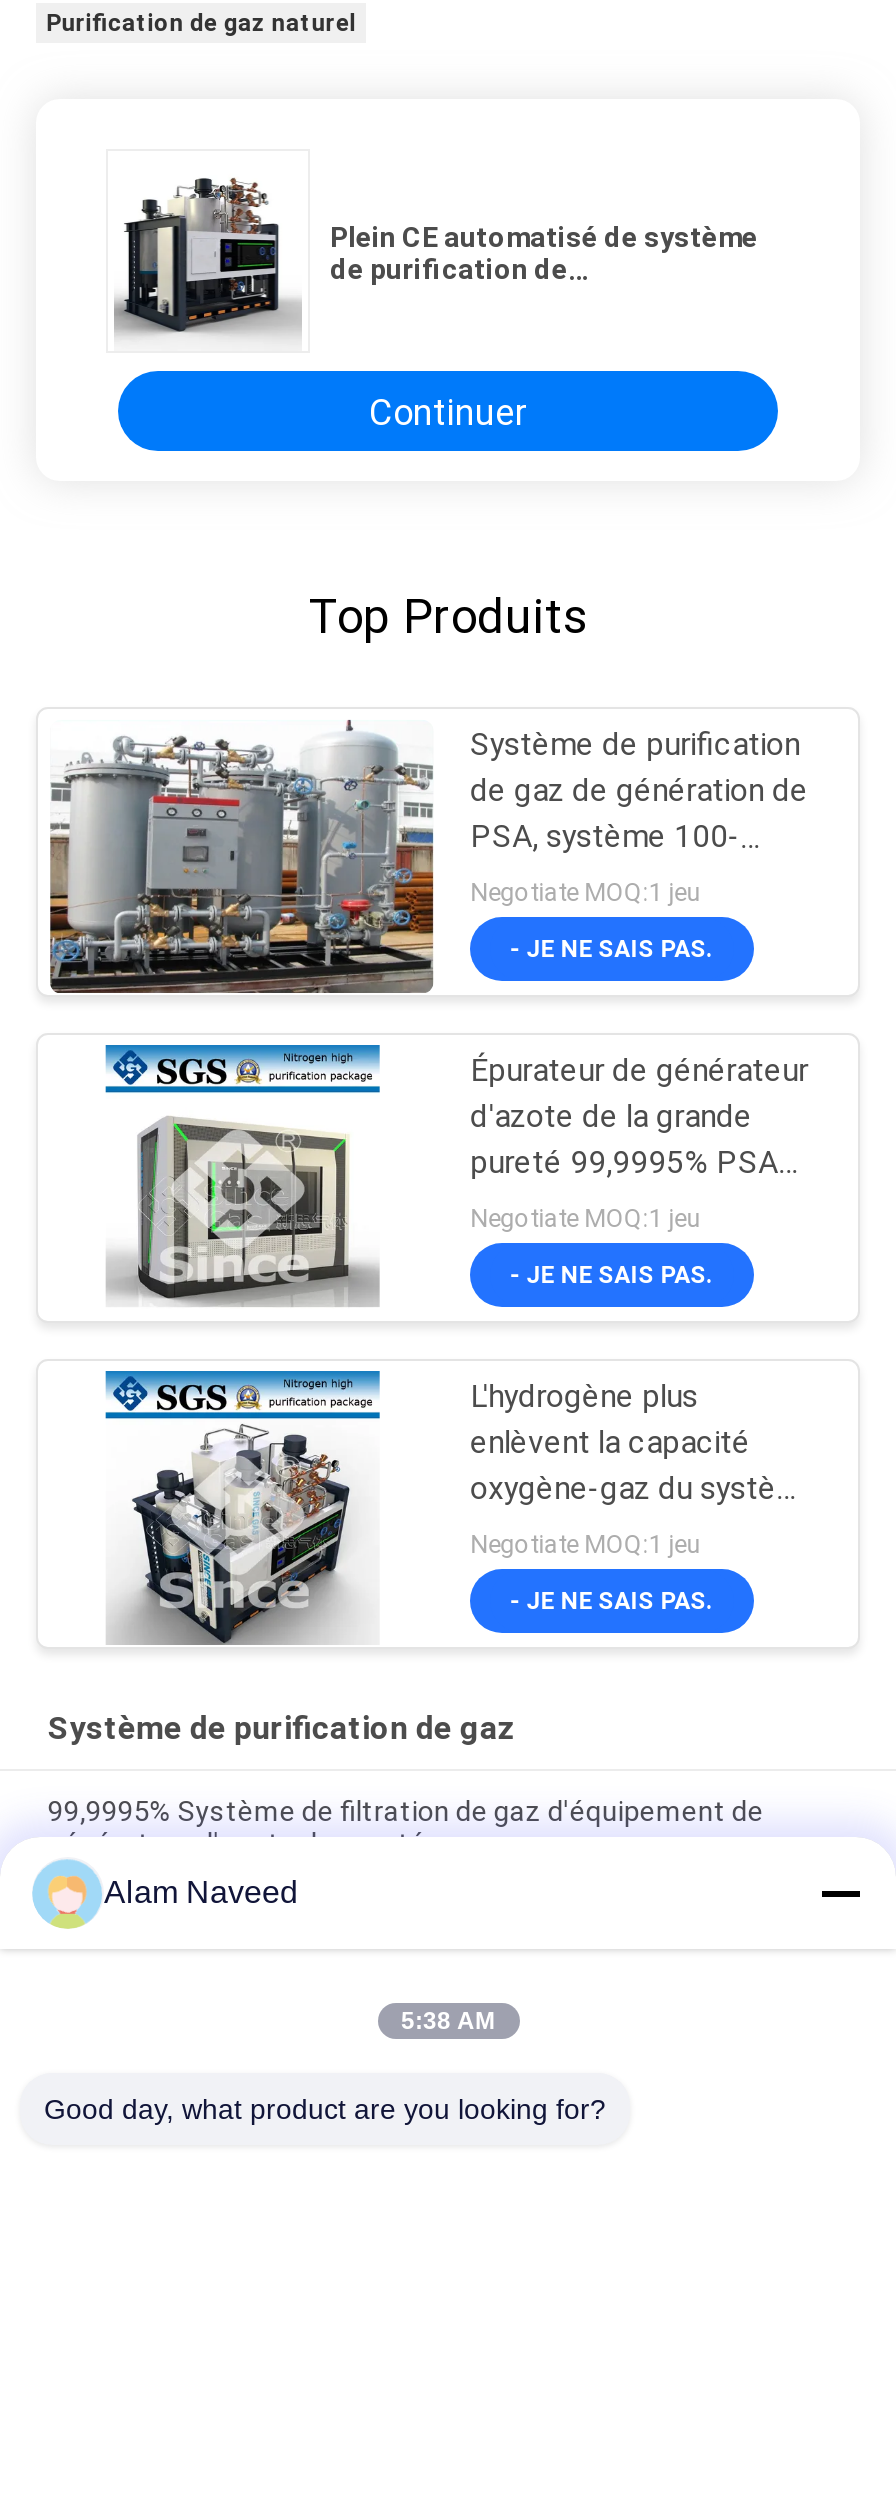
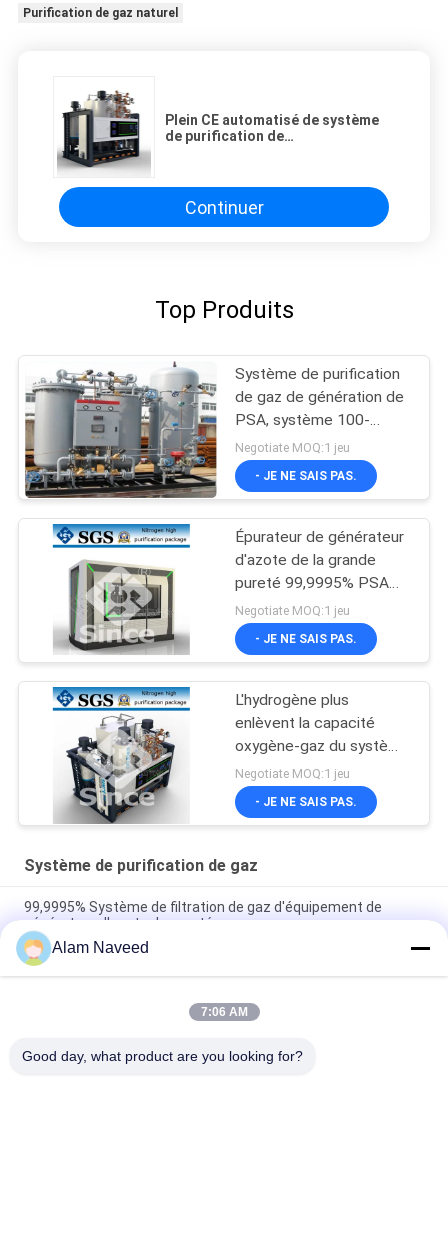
[401,2007,495,2035] 5:38 AM -> [200,1005,247,1019] 7:06 AM

